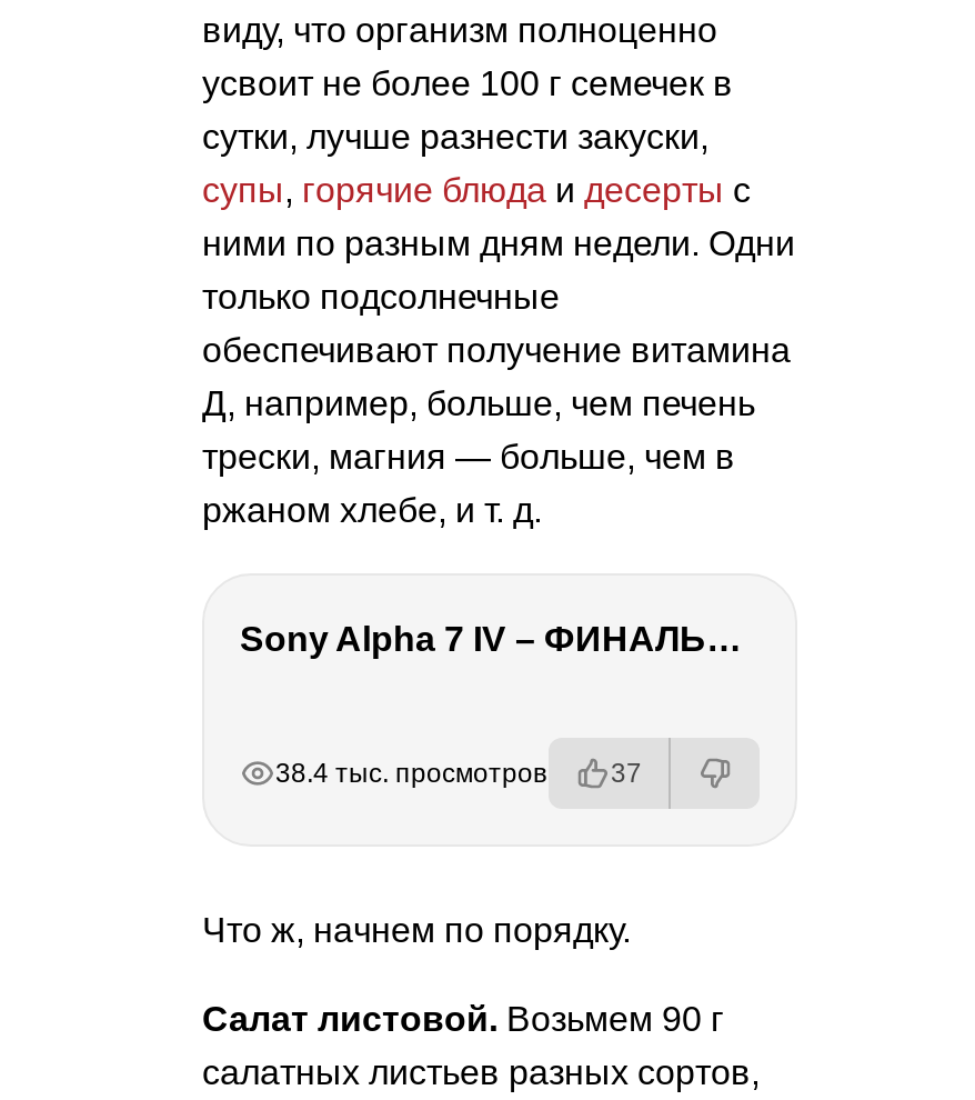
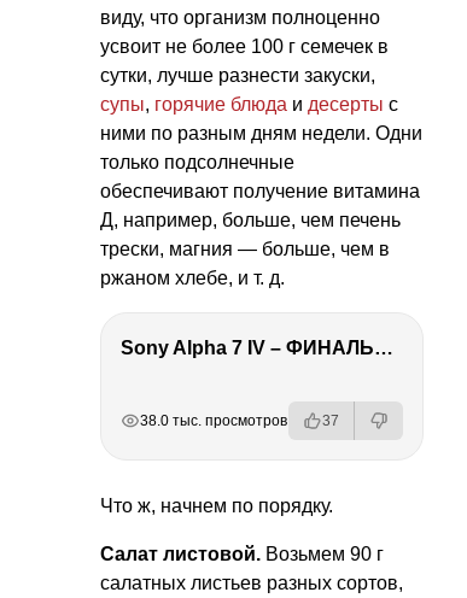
[275,757,546,788] 38.4 тыс. просмотров -> [140,412,287,429] 38.0 тыс. просмотров

